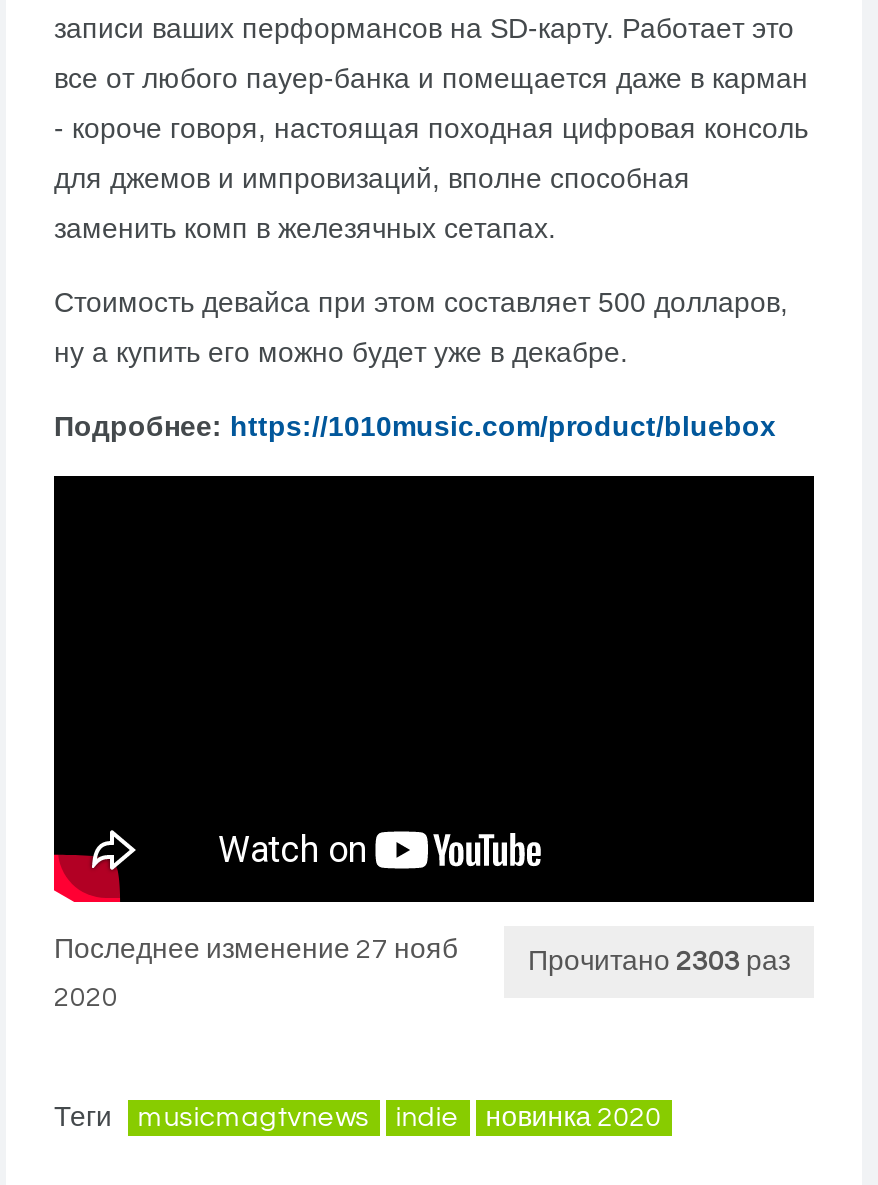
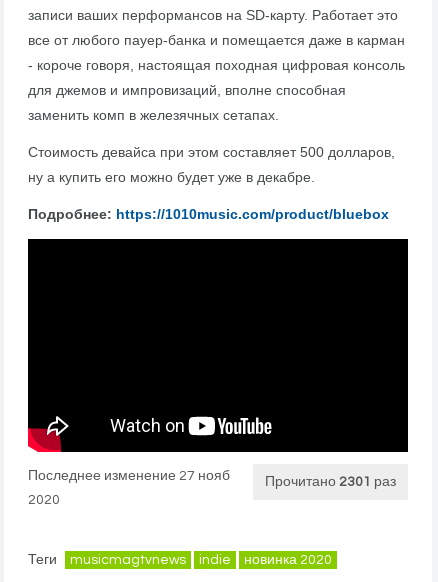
[528,947,790,975] Прочитано 2303 раз -> [265,474,396,488] Прочитано 2301 раз

